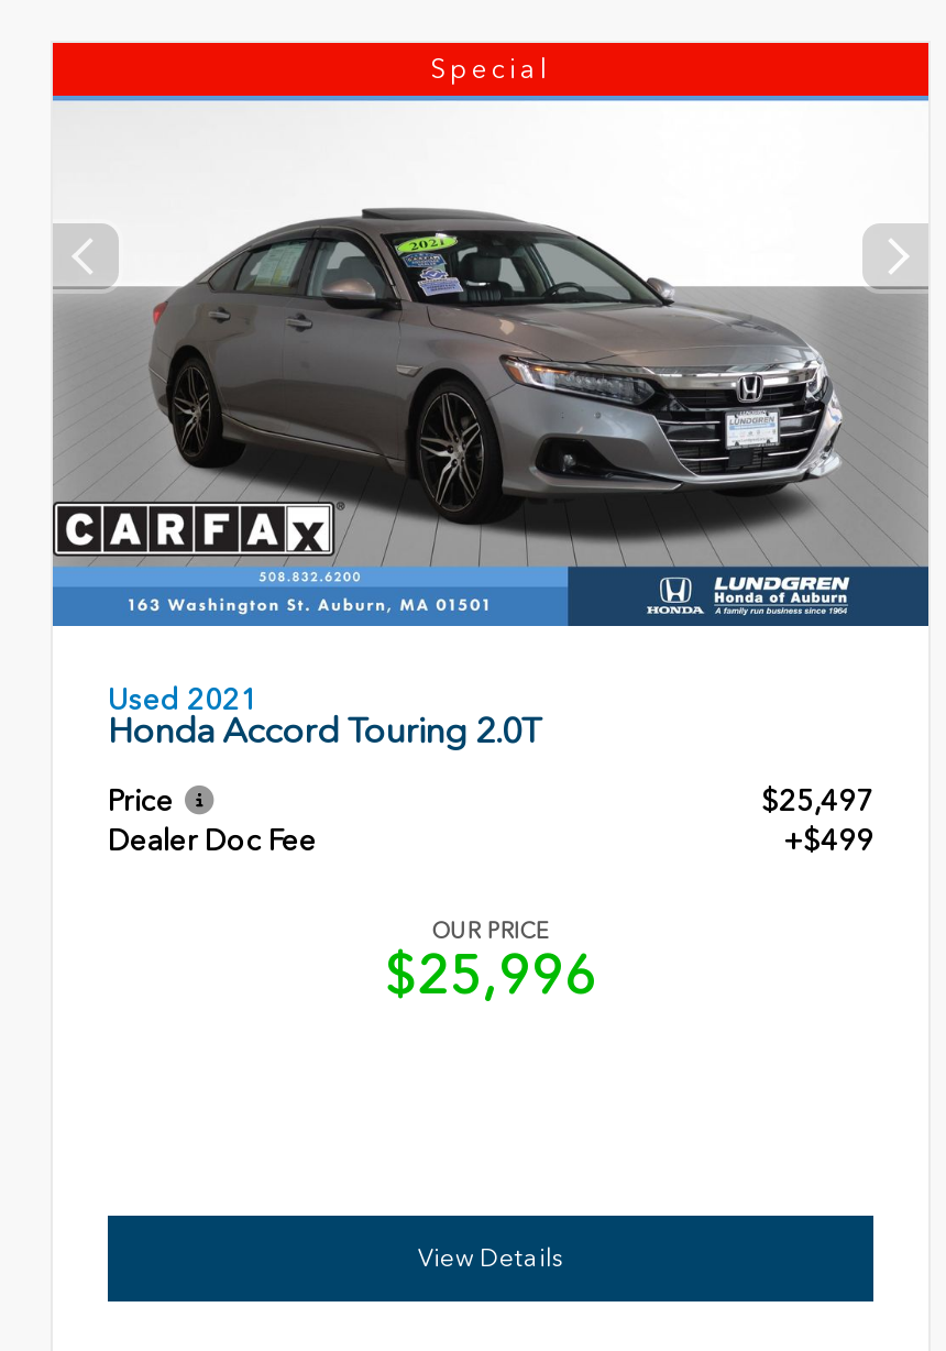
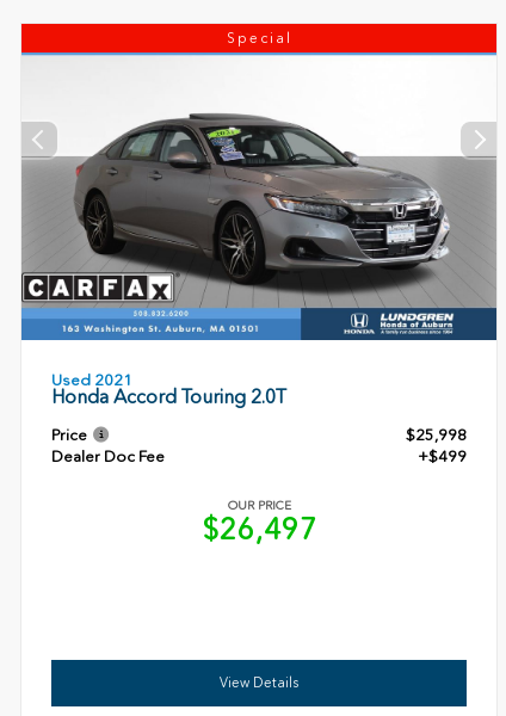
[761,786,873,819] $25,497 -> [406,427,467,445] $25,998
[384,943,597,1007] $25,996 -> [201,512,317,547] $26,497

